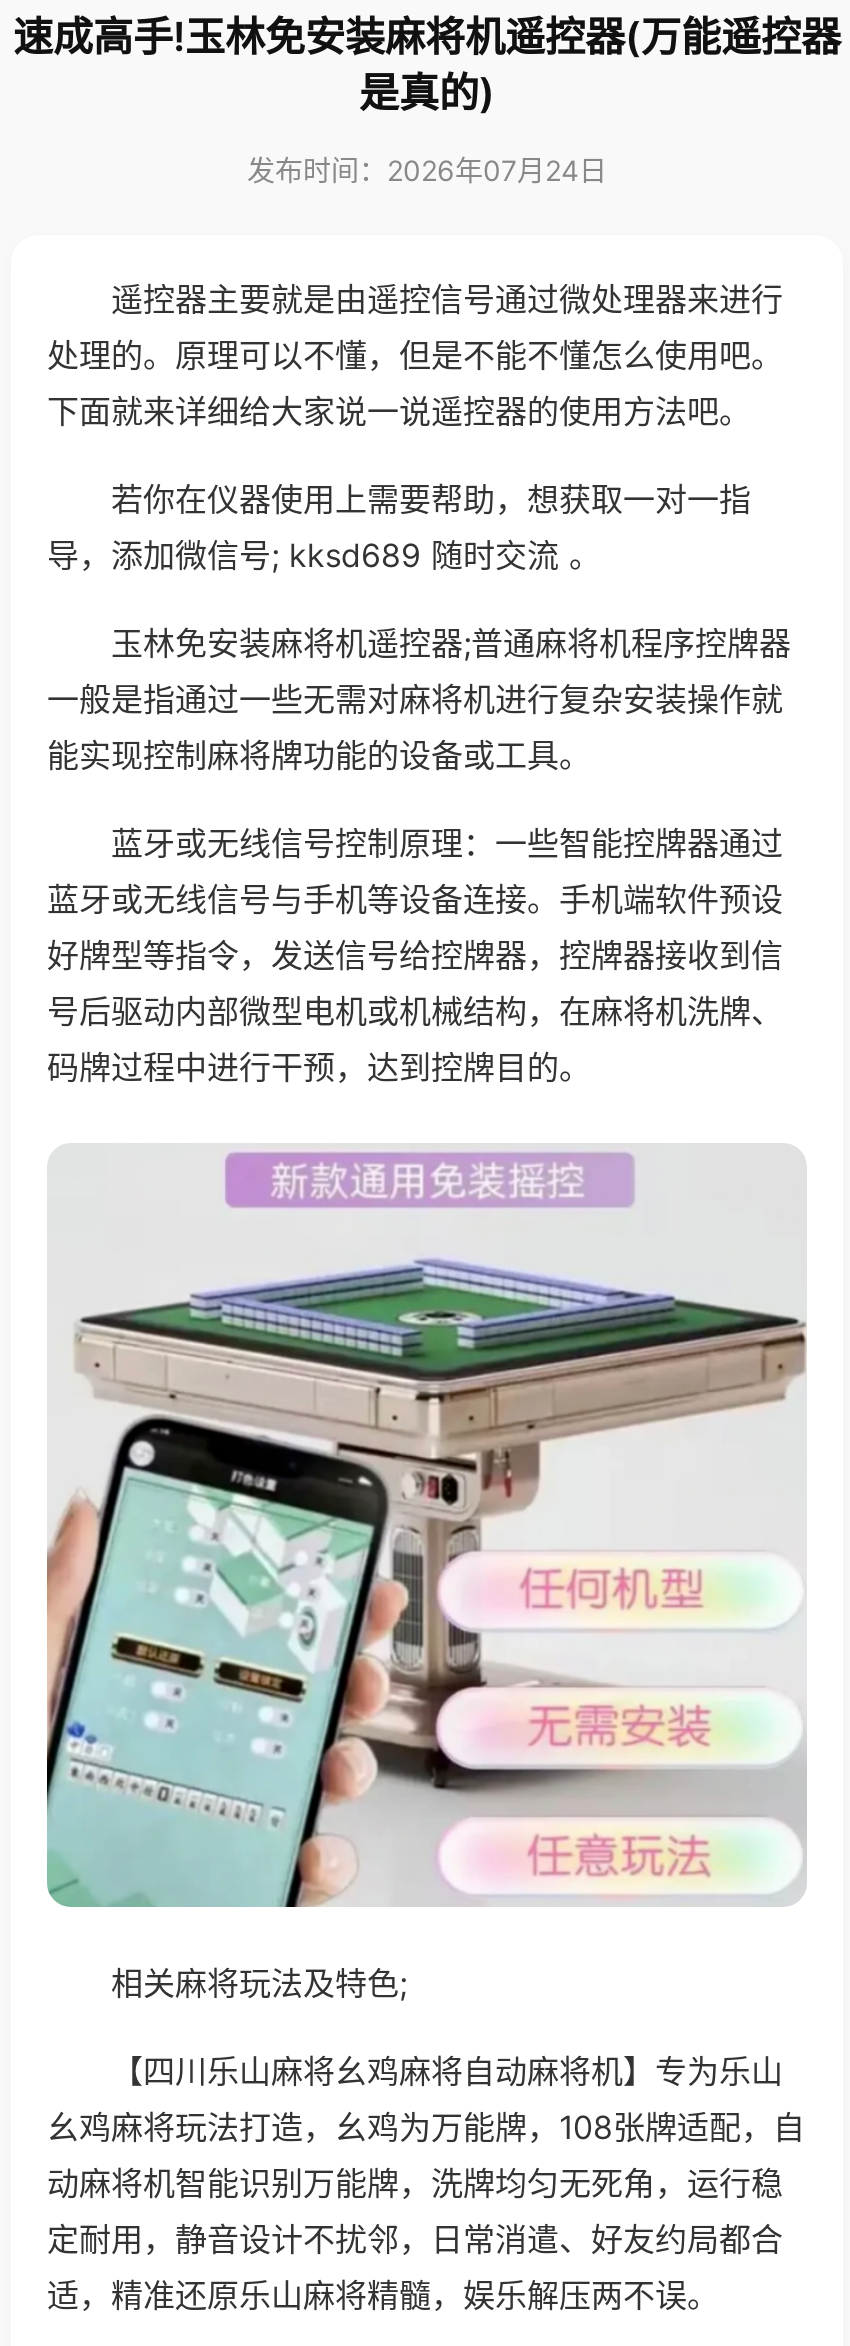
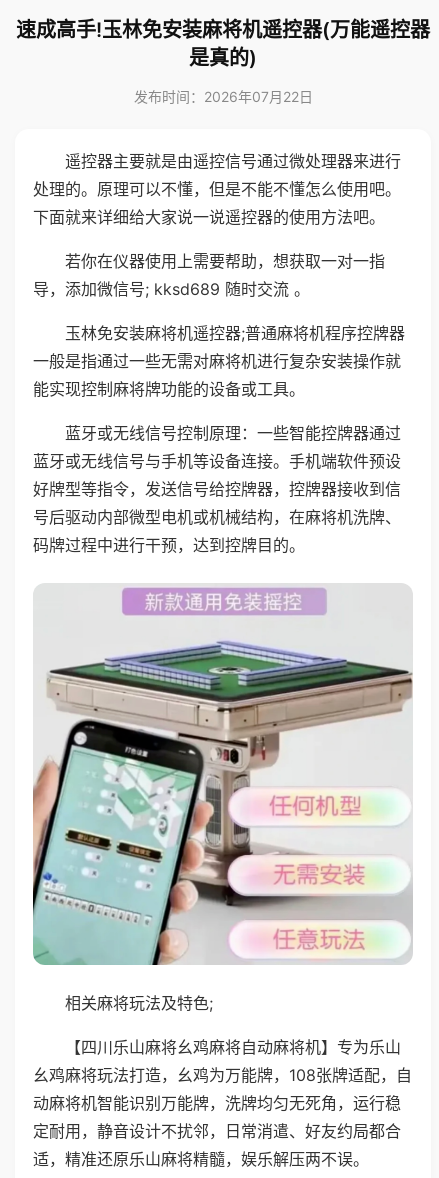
[247,153,607,187] 发布时间：2026年07月24日 -> [133,88,312,105] 发布时间：2026年07月22日

